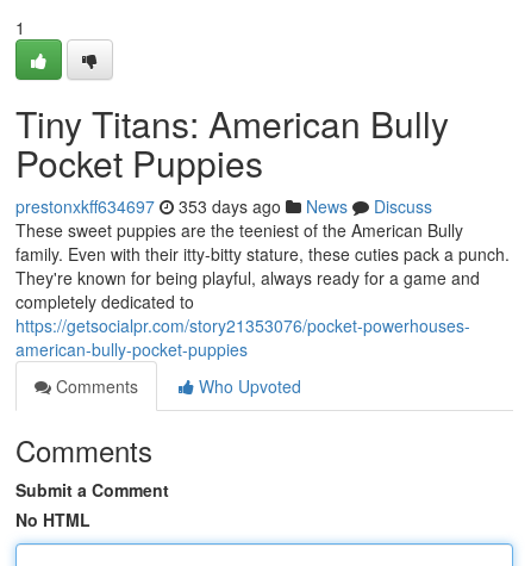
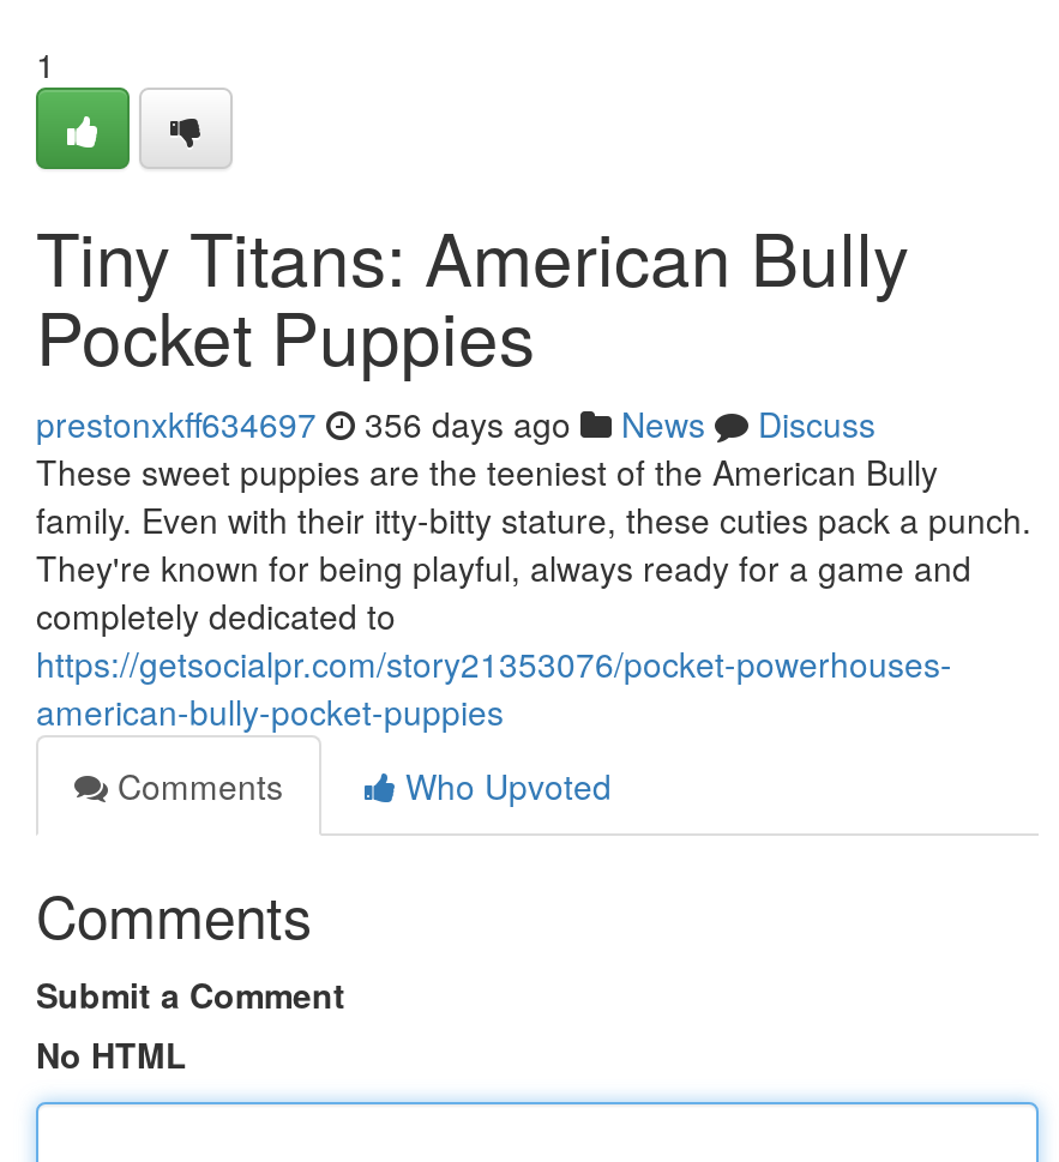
[15,194,432,218] prestonxkff634697 353 days ago News Discuss -> [36,399,876,447] prestonxkff634697 356 days ago News Discuss

